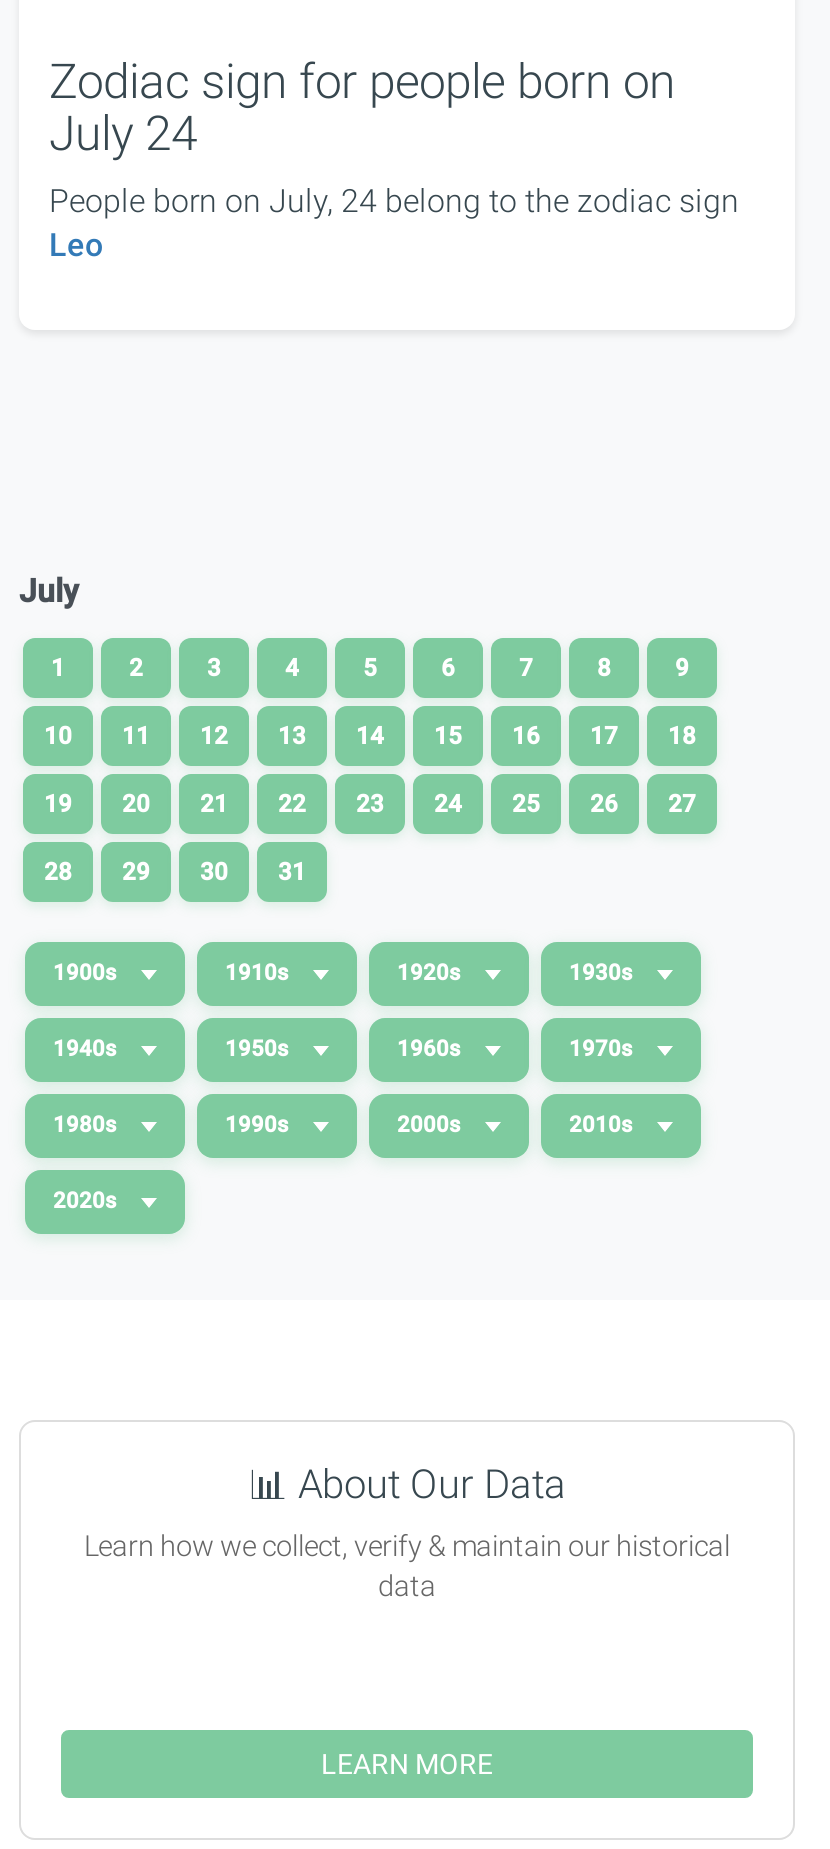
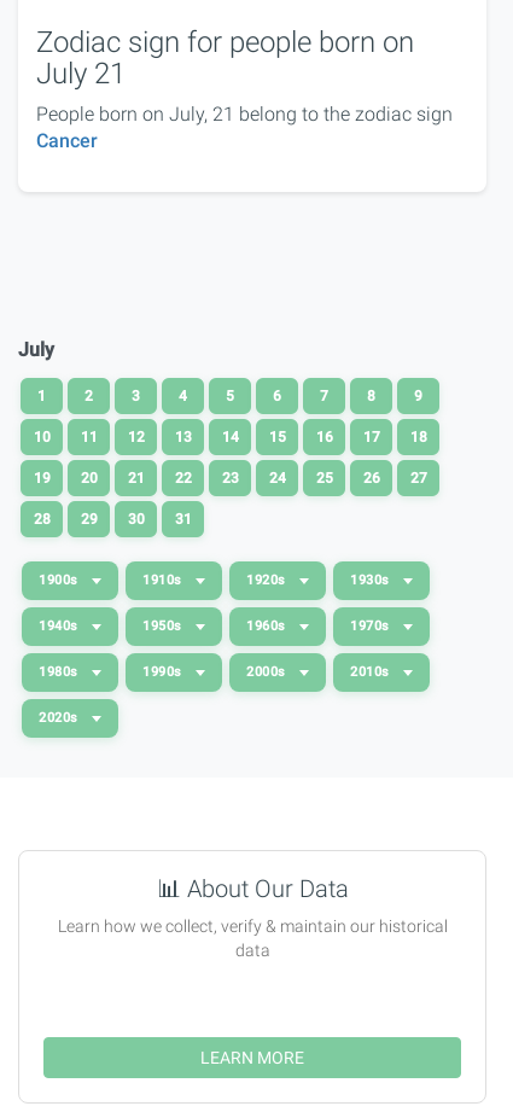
[49,106,739,264] July 24 | People born on July, 24 belong to the zodiac sign | Leo -> [36,57,453,152] July 21 | People born on July, 21 belong to the zodiac sign | Cancer

